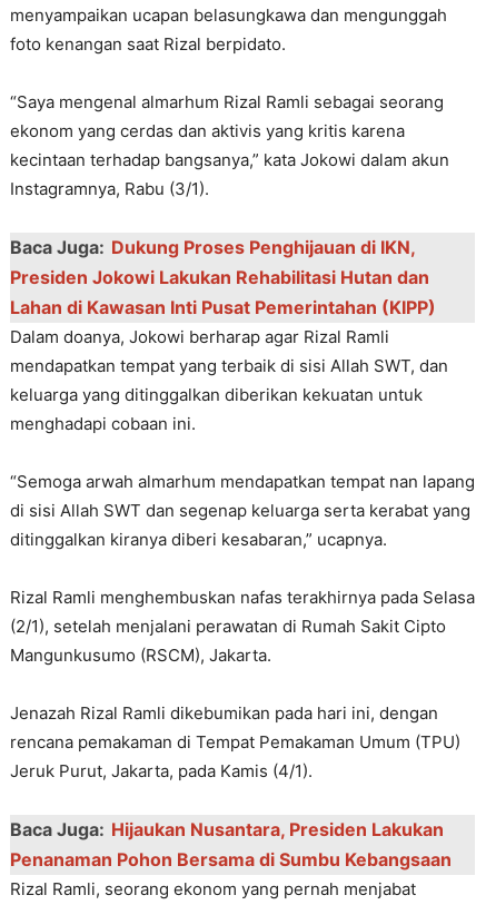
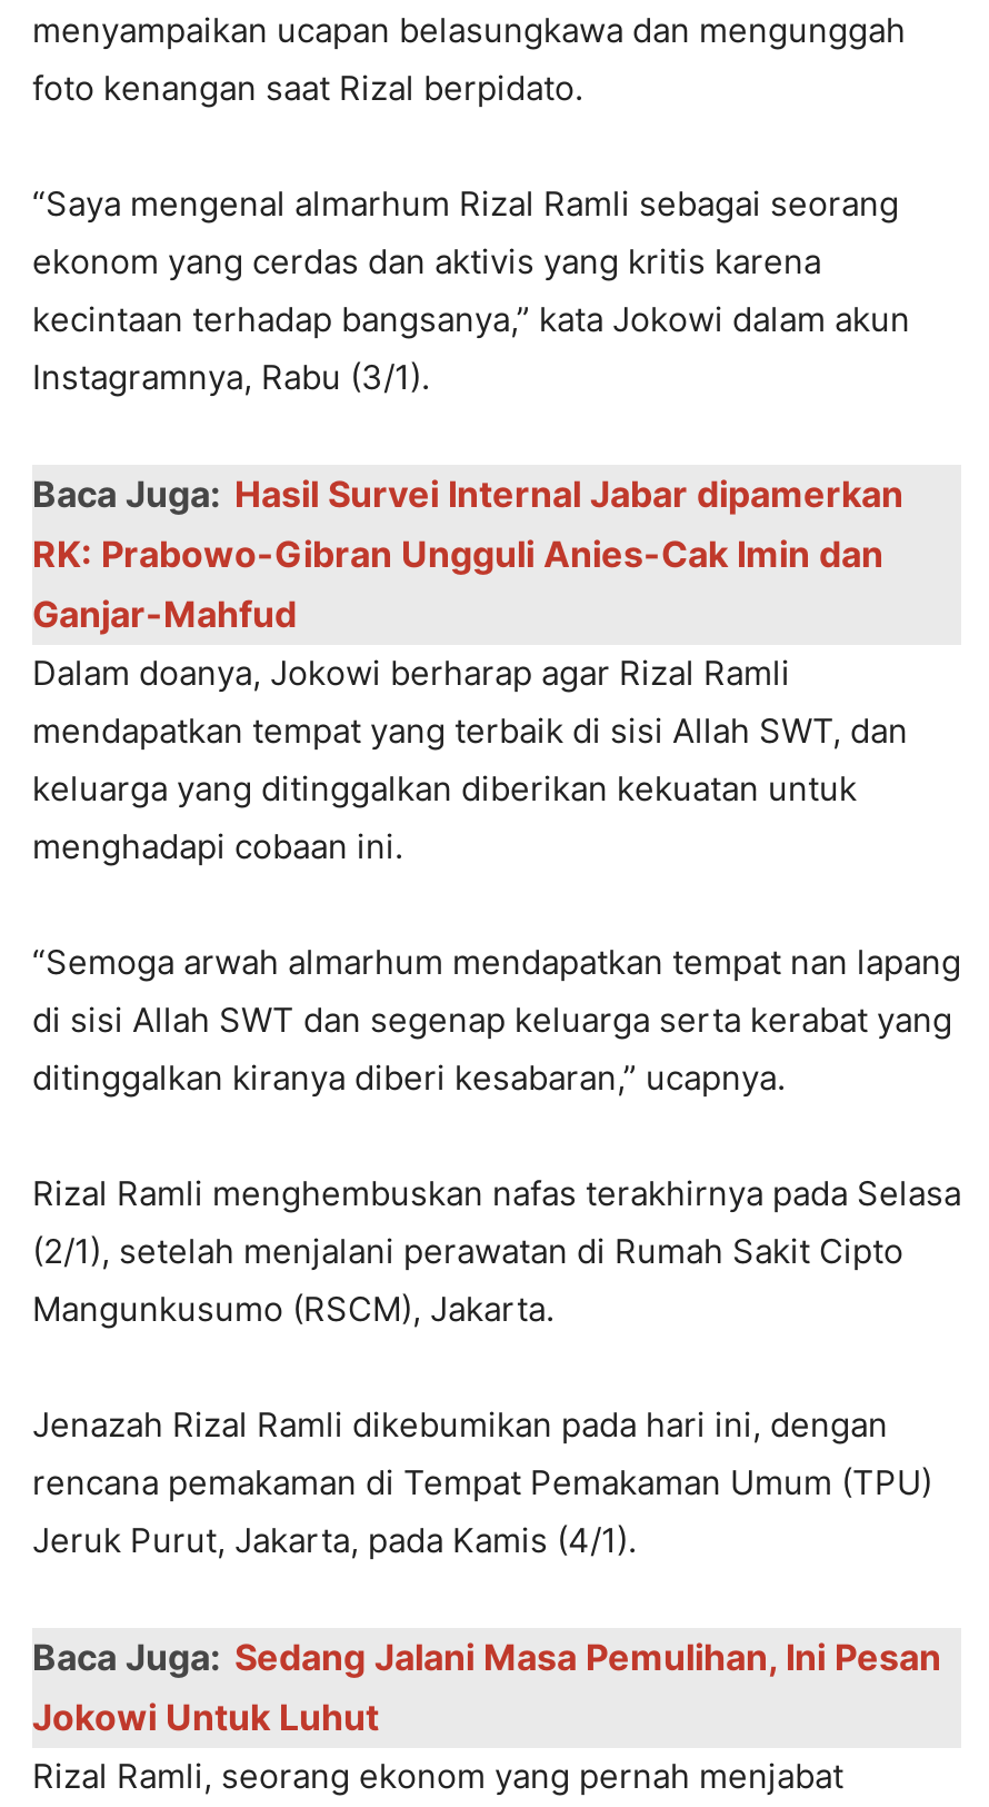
[10,236,436,318] Baca Juga: Dukung Proses Penghijauan di IKN, | Presiden Jokowi Lakukan Rehabilitasi Hutan dan | Lahan di Kawasan Inti Pusat Pemerintahan (KIPP) -> [32,471,903,636] Baca Juga: Hasil Survei Internal Jabar dipamerkan | RK: Prabowo-Gibran Ungguli Anies-Cak Imin dan | Ganjar-Mahfud
[10,818,452,870] Baca Juga: Hijaukan Nusantara, Presiden Lakukan | Penanaman Pohon Bersama di Sumbu Kebangsaan -> [32,1635,941,1739] Baca Juga: Sedang Jalani Masa Pemulihan, Ini Pesan | Jokowi Untuk Luhut

